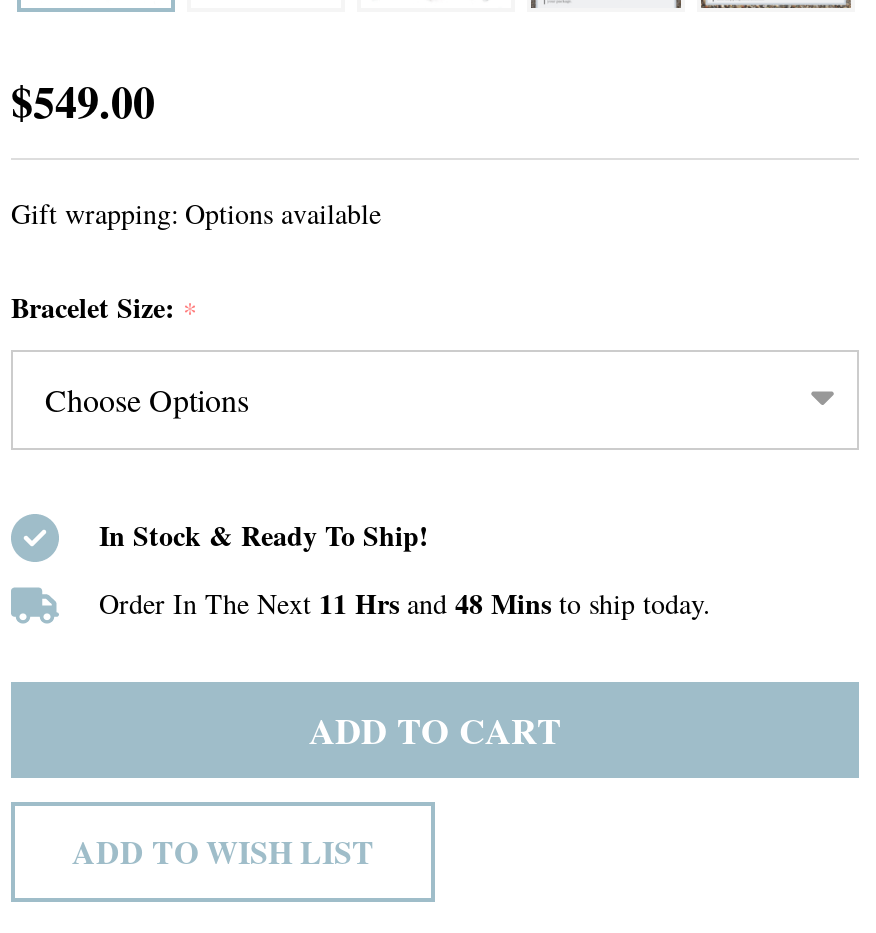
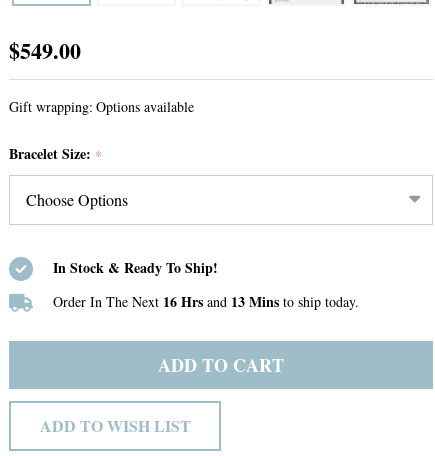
[99,583,711,625] Order In The Next 11 Hrs and 48 Mins to ship today. -> [53,291,359,312] Order In The Next 16 Hrs and 13 Mins to ship today.

